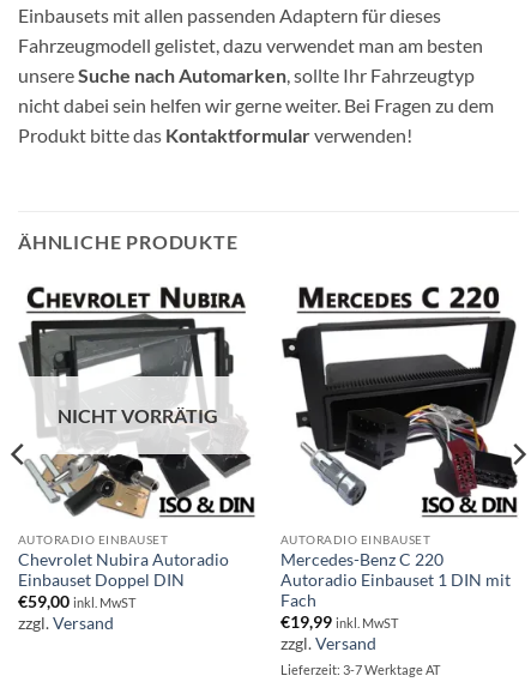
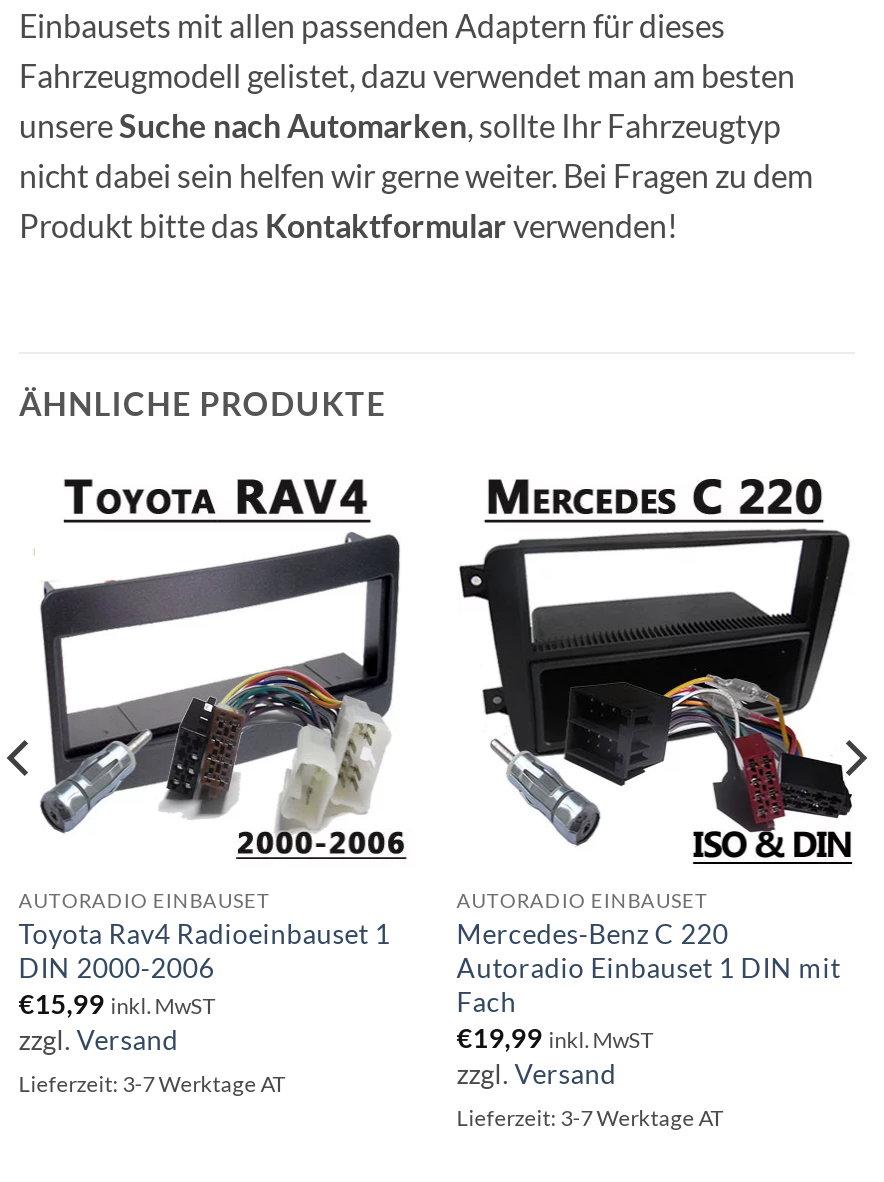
[18,285,255,611] [image] | Chevrolet Nubira Autoradio | Einbauset Doppel DIN | €59,00 inkl. MwST -> [19,478,413,1020] [image] | Toyota Rav4 Radioeinbauset 1 | DIN 2000-2006 | €15,99 inkl. MwST
[57,404,218,426] NICHT VORRÄTIG -> none
none -> [19,1071,285,1097] Lieferzeit: 3-7 Werktage AT

